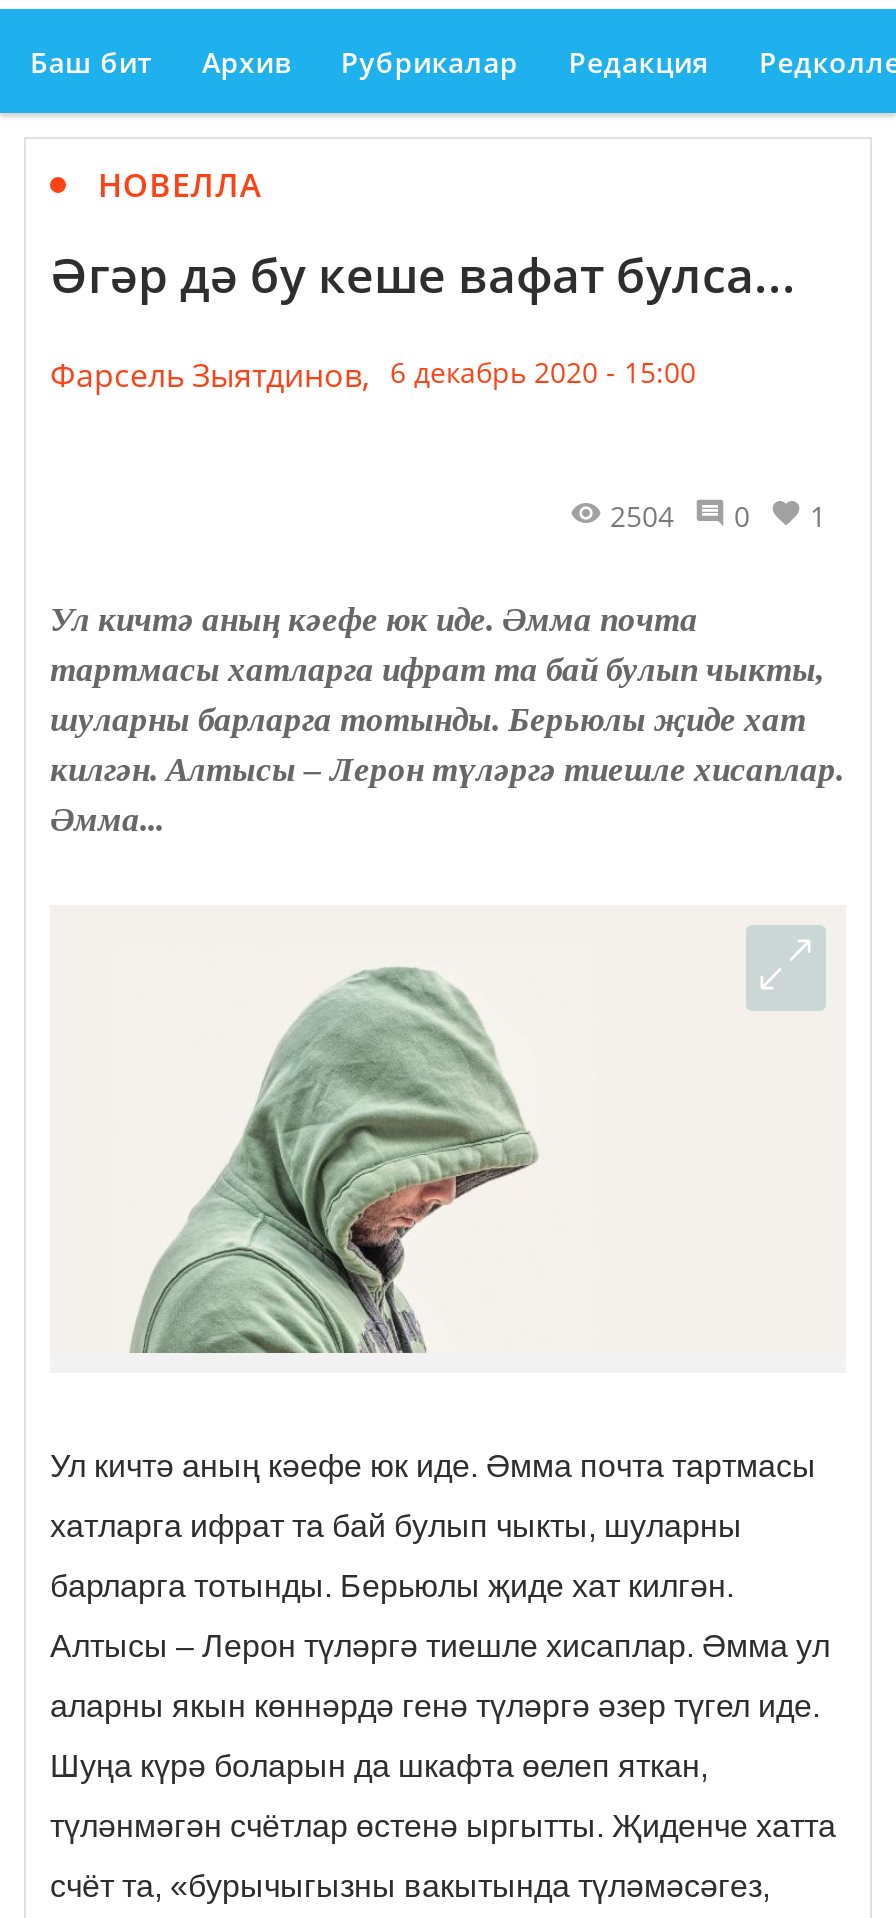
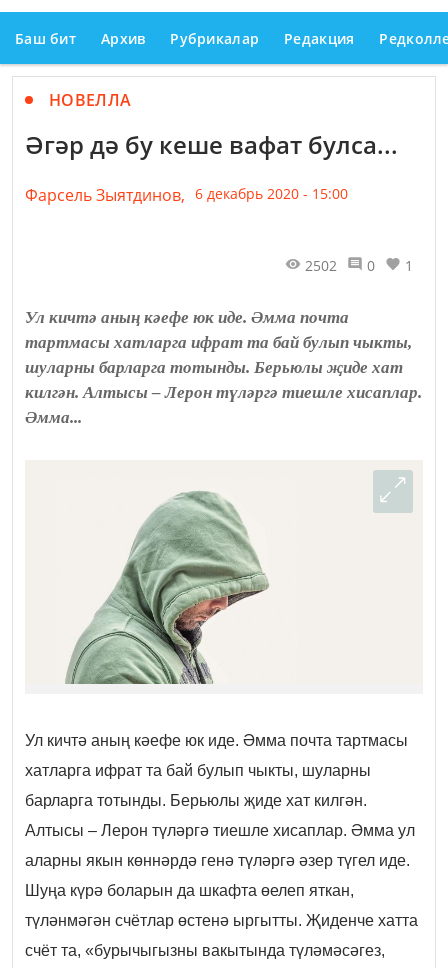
[610,498,826,536] 2504 0 1 -> [305,256,413,275] 2502 0 1

